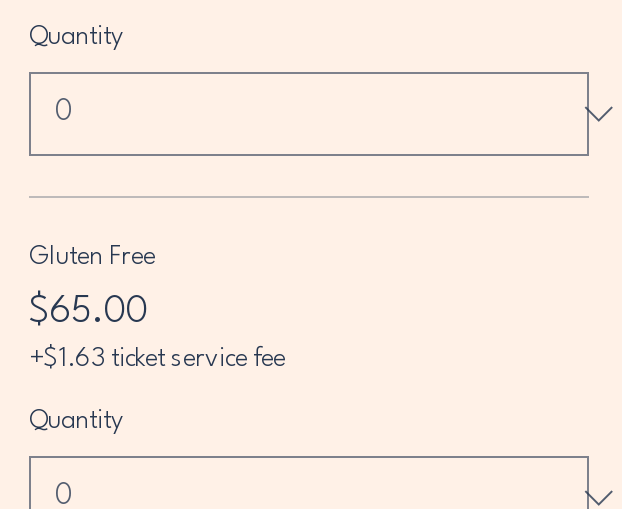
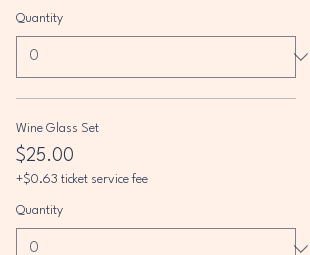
[29,244,155,270] Gluten Free -> [16,122,99,135] Wine Glass Set
[29,294,285,372] $65.00 | +$1.63 ticket service fee -> [16,147,148,186] $25.00 | +$0.63 ticket service fee

